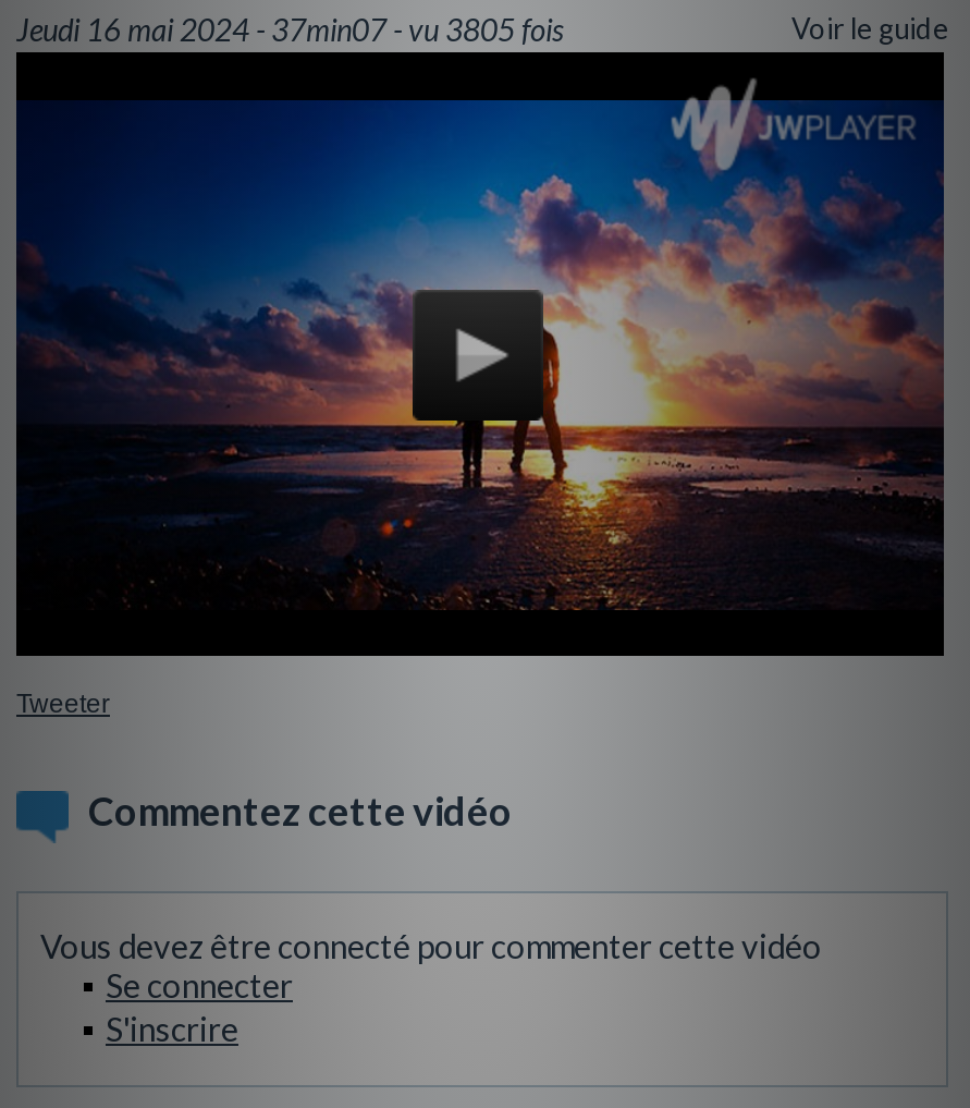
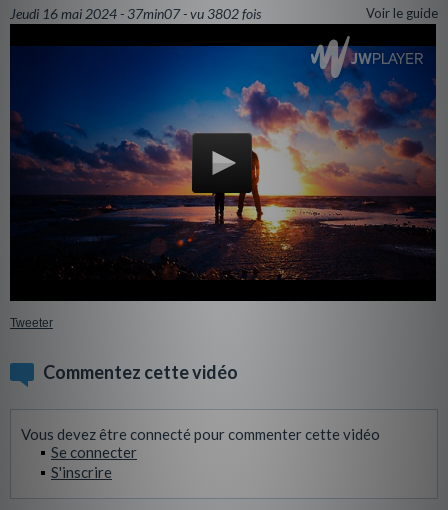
[16,11,563,48] Jeudi 16 mai 2024 37min07 vu 3805 fois -> [10,5,261,22] Jeudi 16 mai 2024 37min07 vu 3802 fois

